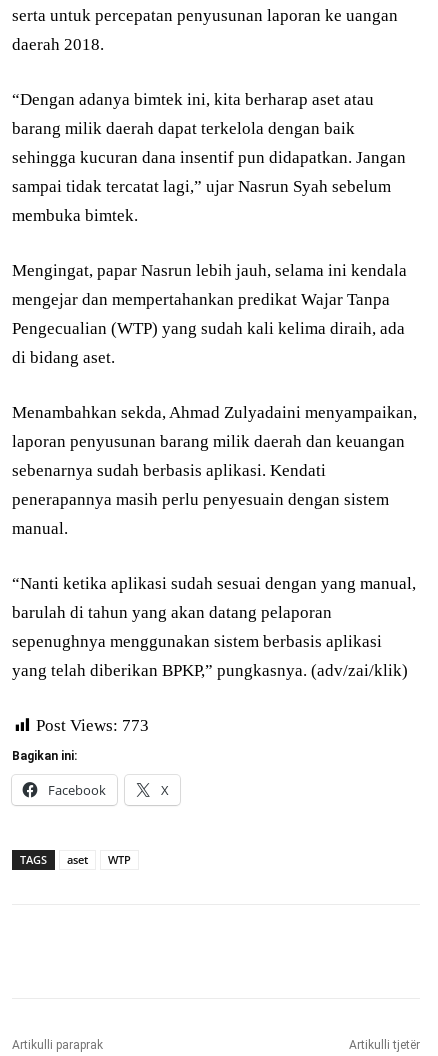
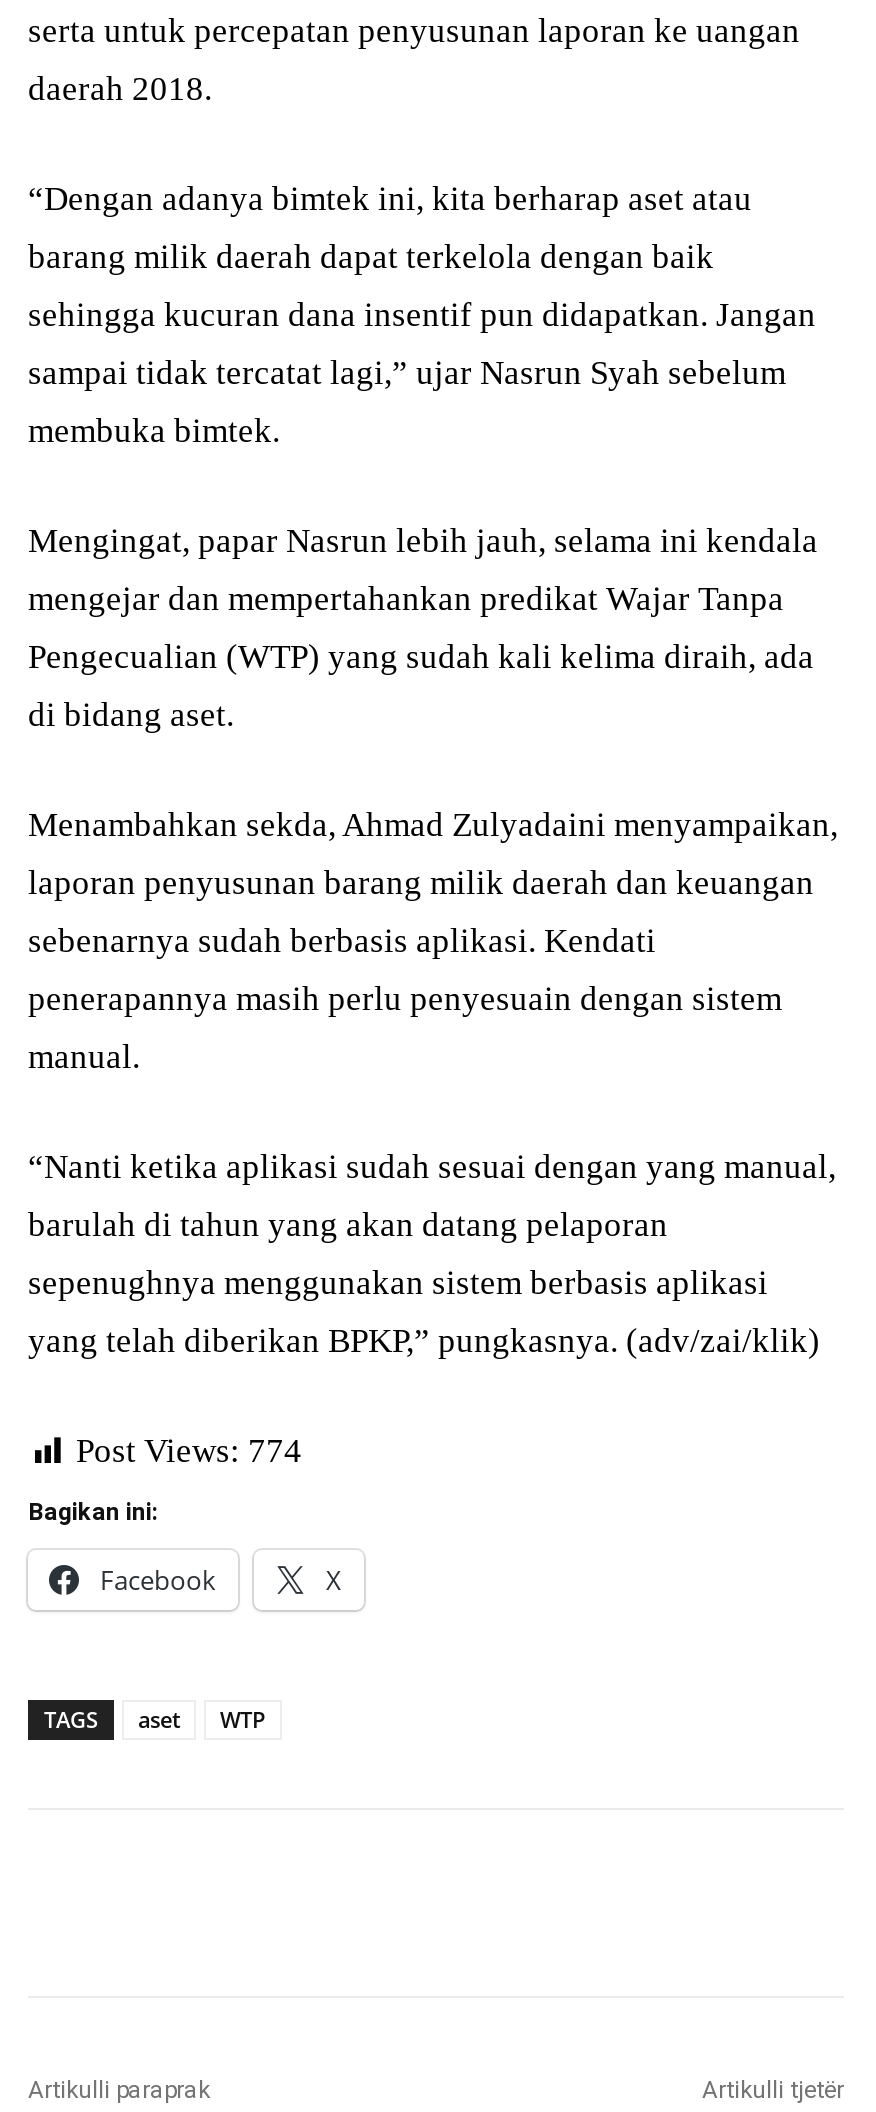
[36,716,149,735] Post Views: 773 -> [76,1432,302,1470] Post Views: 774

